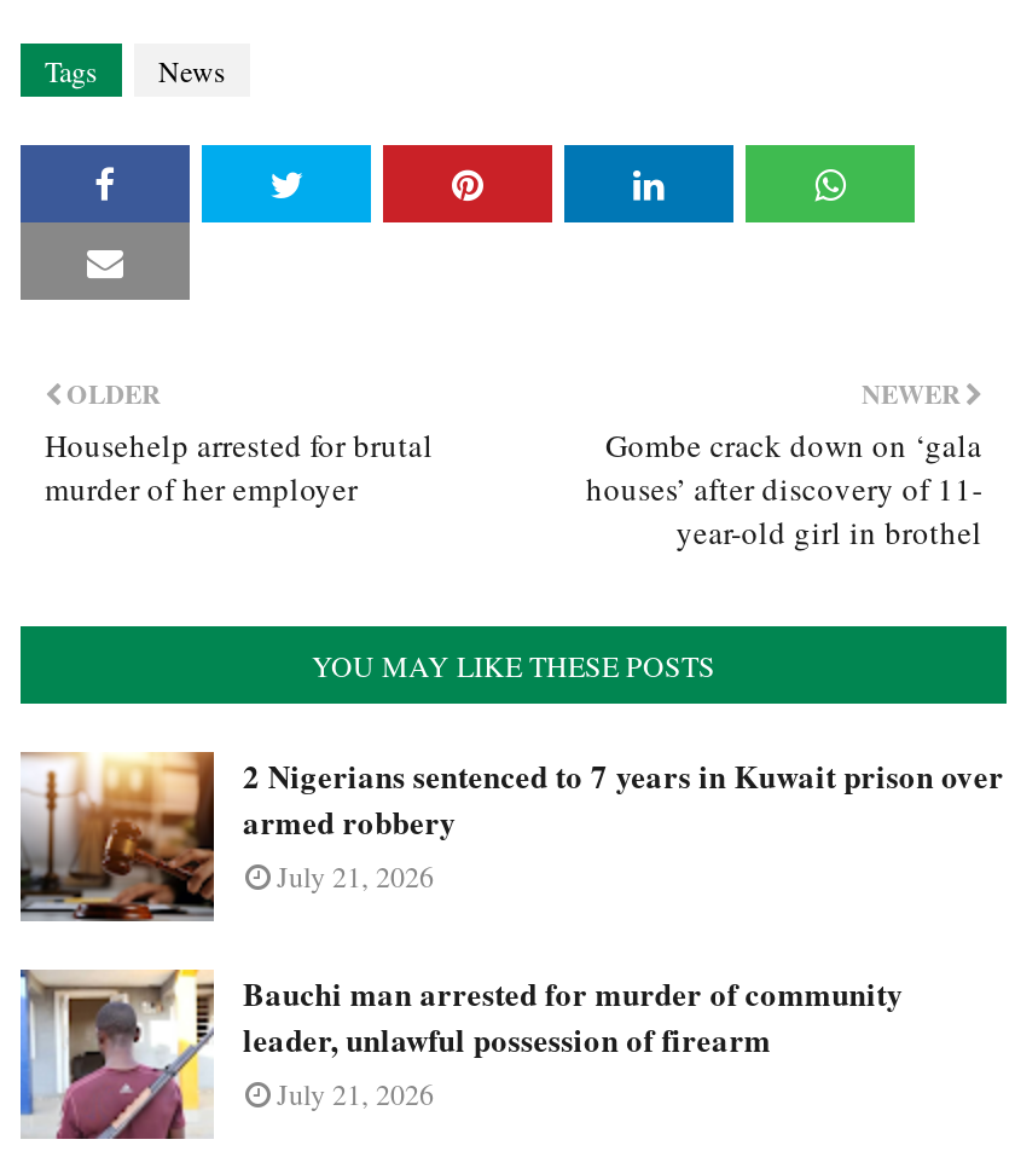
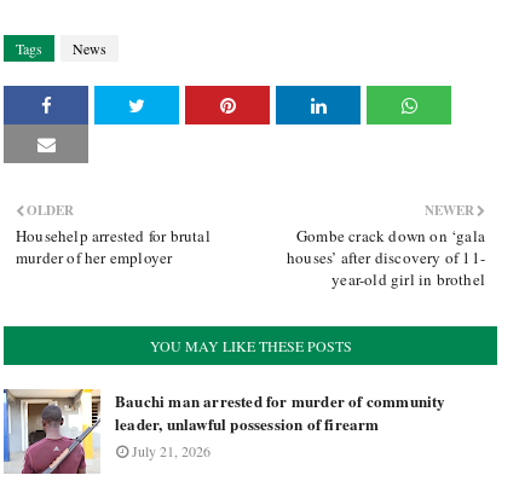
[18,752,1004,921] [image] | 2 Nigerians sentenced to 7 years in Kuwait prison over | armed robbery | July 21, 2026 -> none

